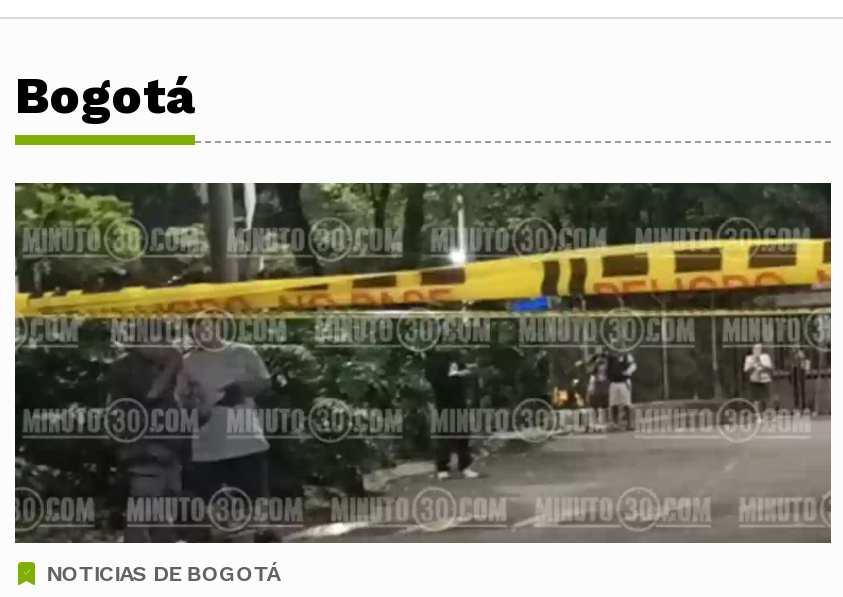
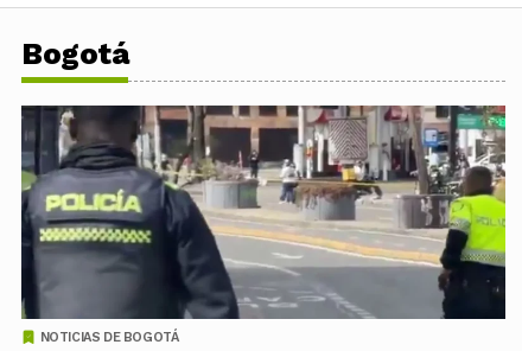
[13,181,833,545] [image] -> [20,104,507,320] [image]

